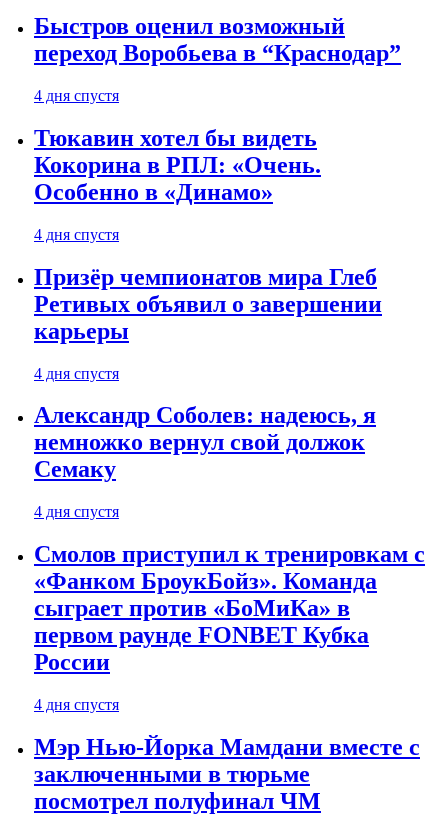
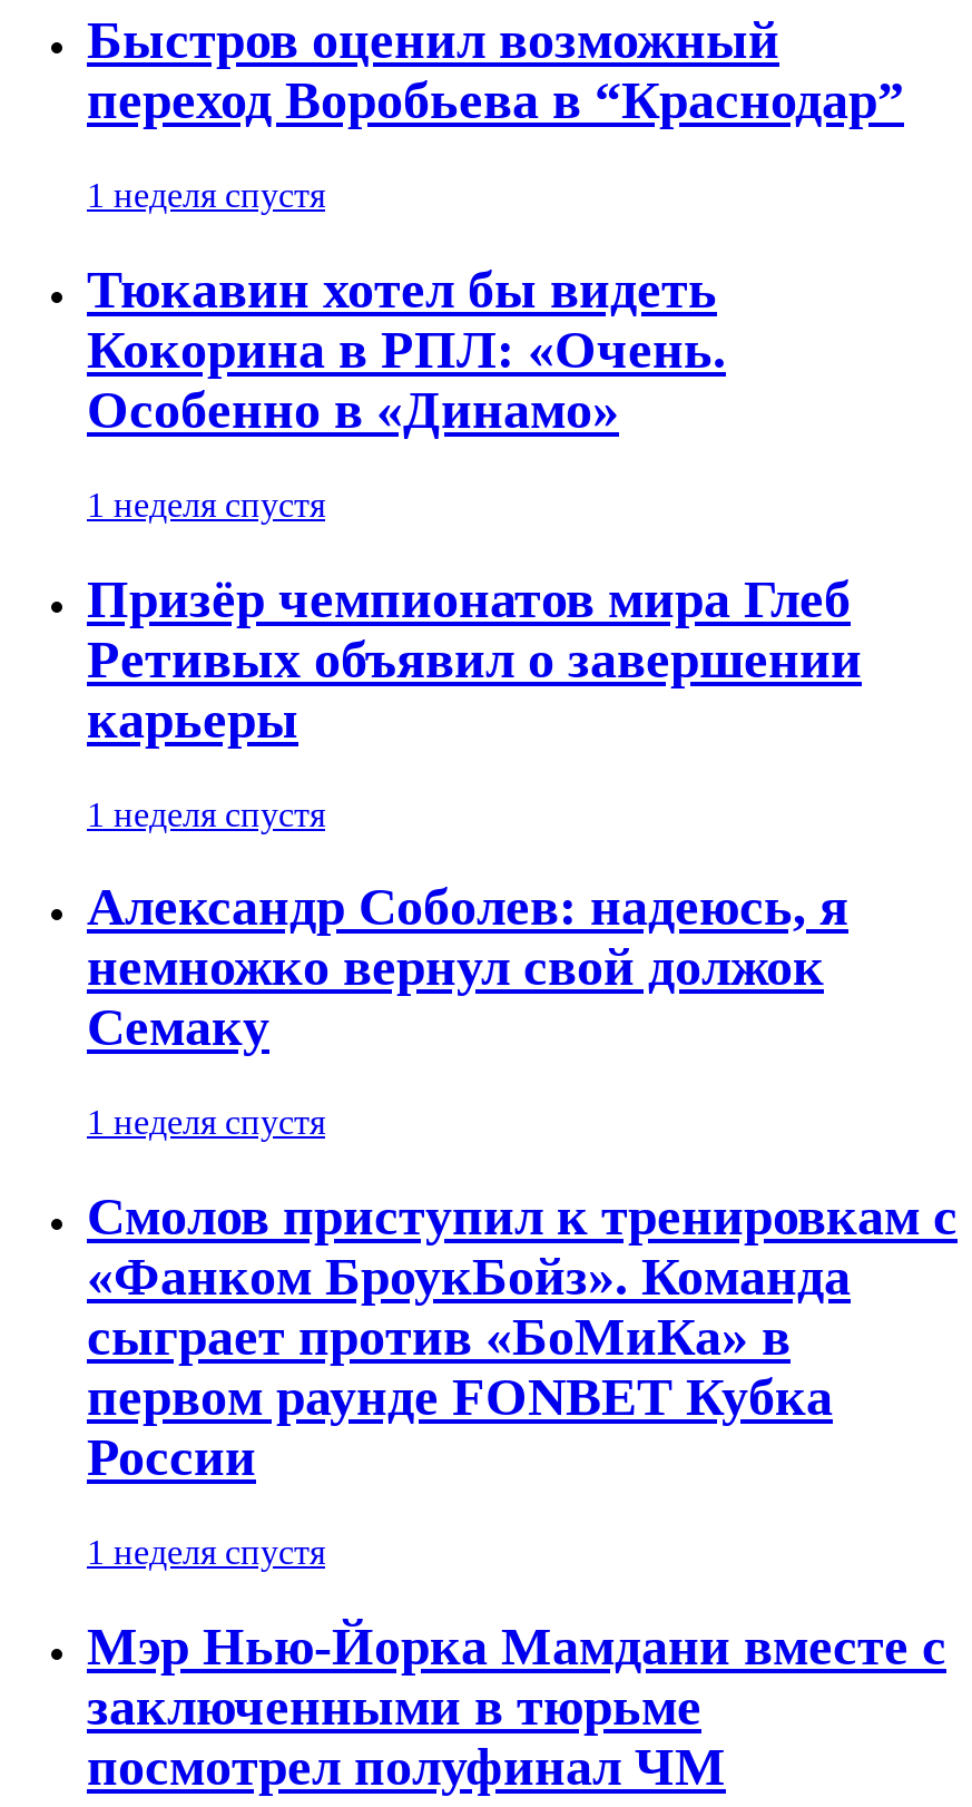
[34,87,119,104] 4 дня спустя -> [87,176,325,214] 1 неделя спустя
[34,226,119,243] 4 дня спустя -> [87,485,325,523] 1 неделя спустя
[34,365,119,382] 4 дня спустя -> [87,795,325,832] 1 неделя спустя
[34,503,119,520] 4 дня спустя -> [87,1104,325,1142] 1 неделя спустя
[34,696,119,713] 4 дня спустя -> [87,1533,325,1571] 1 неделя спустя

